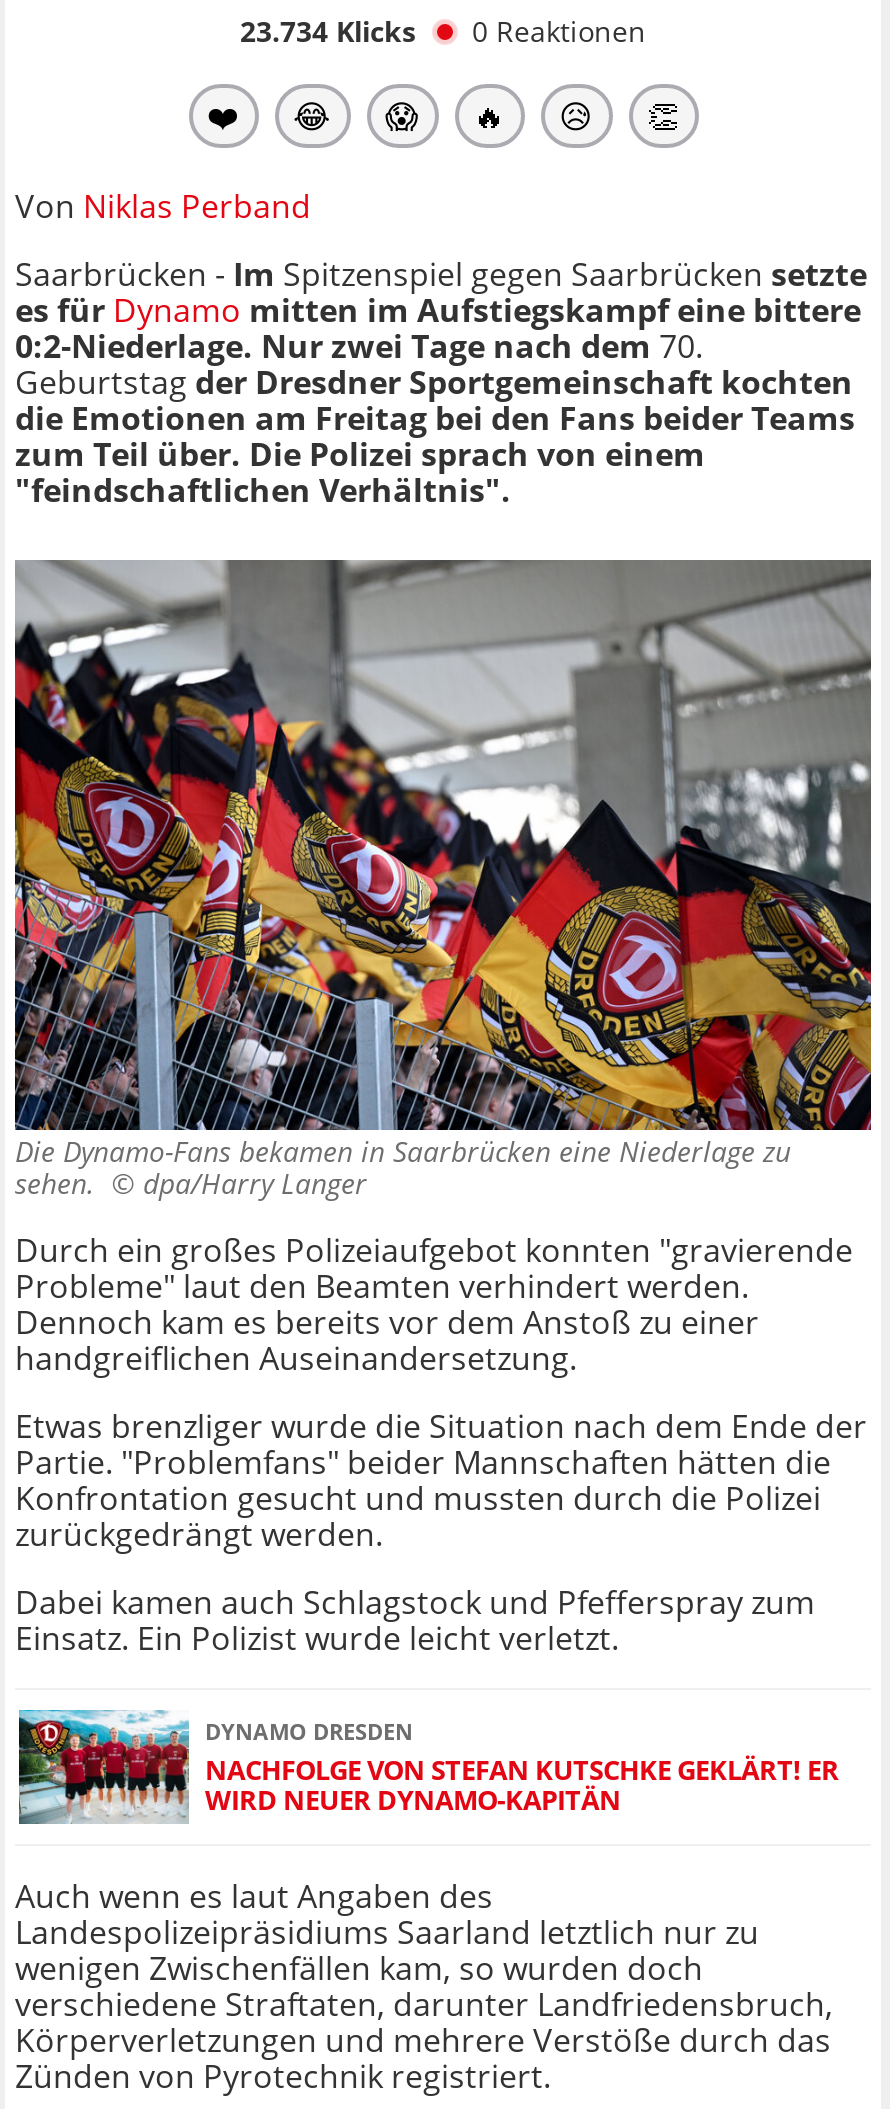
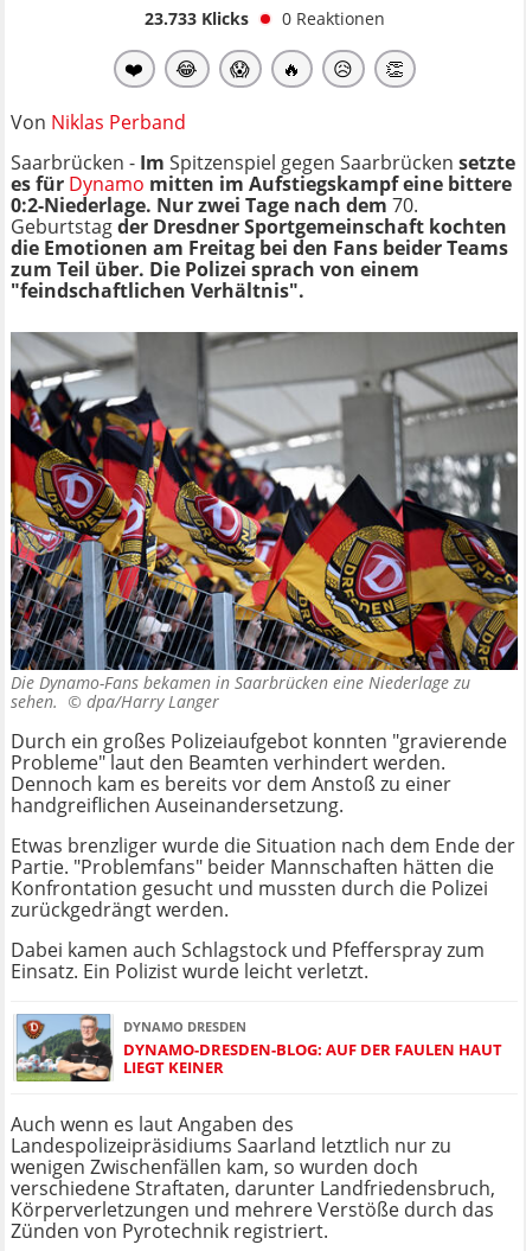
[240,12,646,50] 23.734 Klicks 0 Reaktionen -> [144,7,384,29] 23.733 Klicks 0 Reaktionen
[17,1710,839,1824] [image] | NACHFOLGE VON STEFAN KUTSCHKE GEKLÄRT! ER | WIRD NEUER DYNAMO-KAPITÄN -> [13,1013,502,1083] [image] | DYNAMO-DRESDEN-BLOG: AUF DER FAULEN HAUT | LIEGT KEINER

